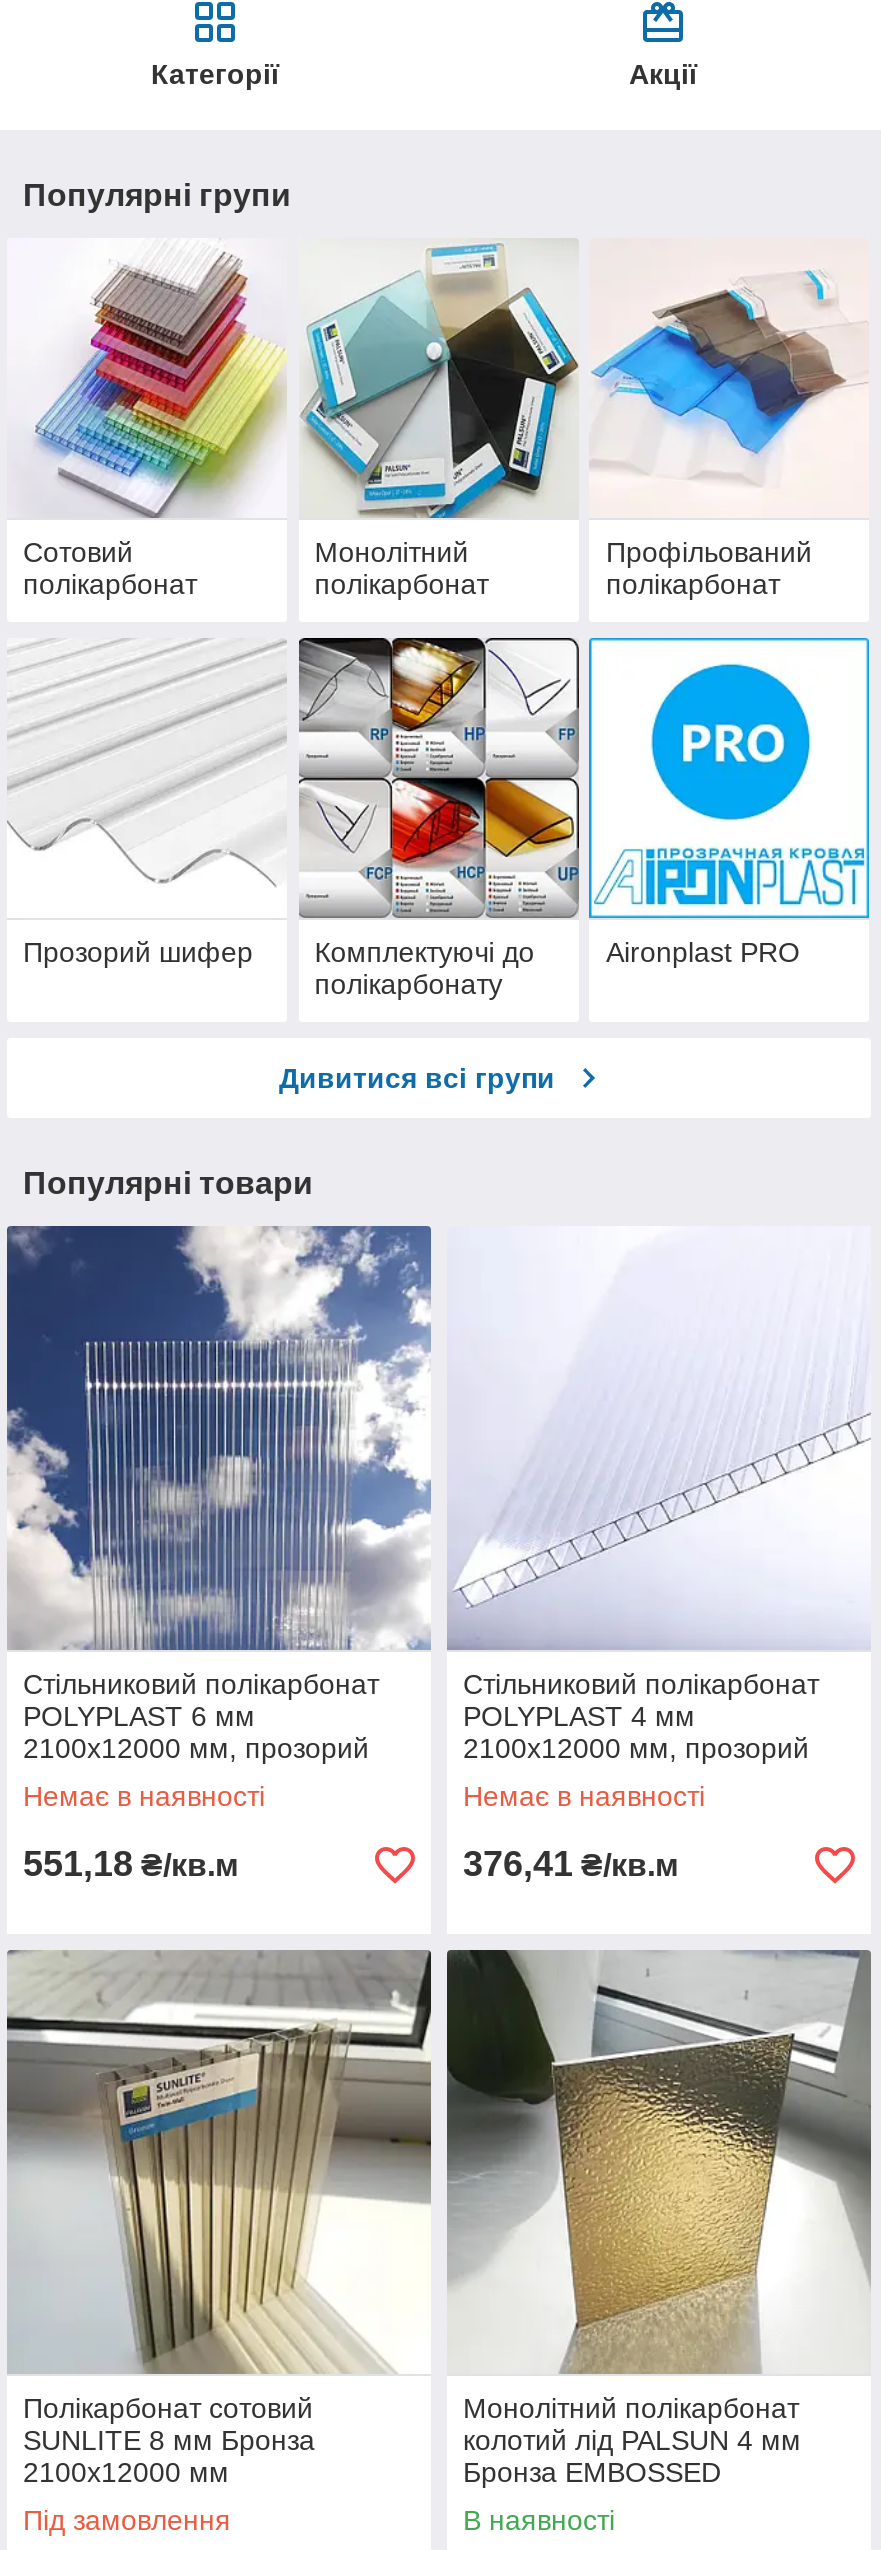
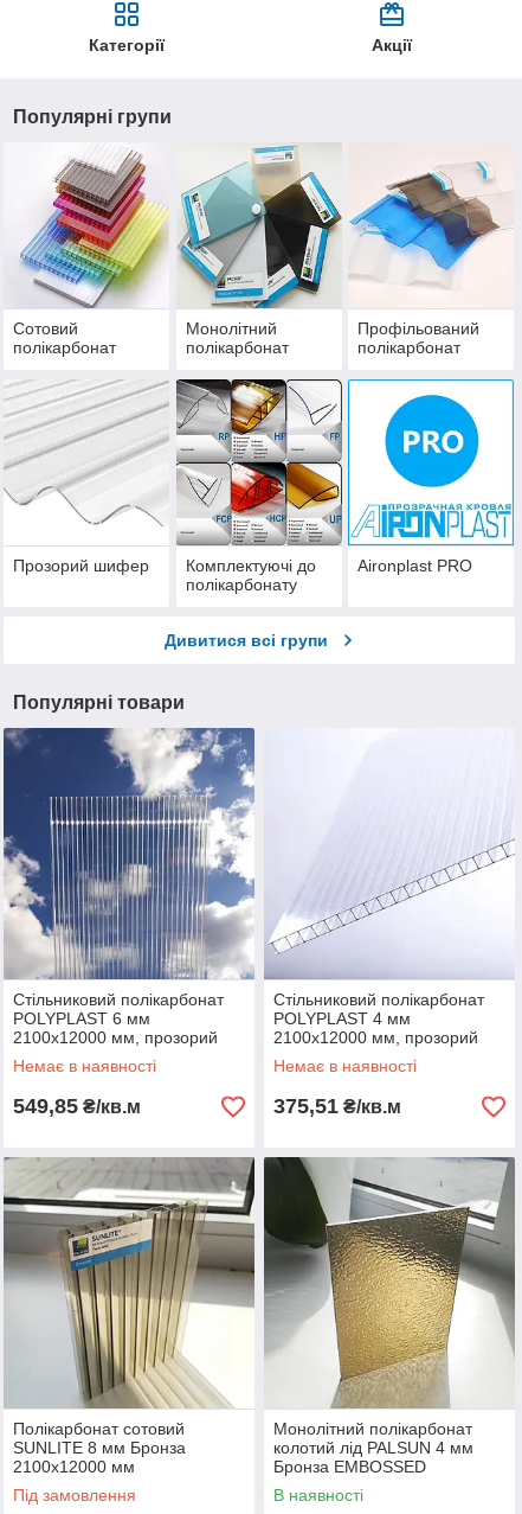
[23,1844,239,1884] 551,18 ₴/кв.м -> [13,1095,141,1118] 549,85 ₴/кв.м
[463,1844,679,1884] 376,41 ₴/кв.м -> [273,1095,401,1118] 375,51 ₴/кв.м

